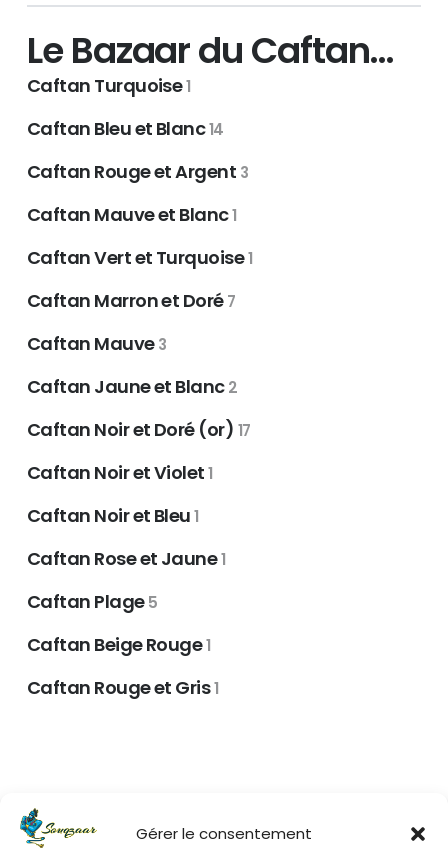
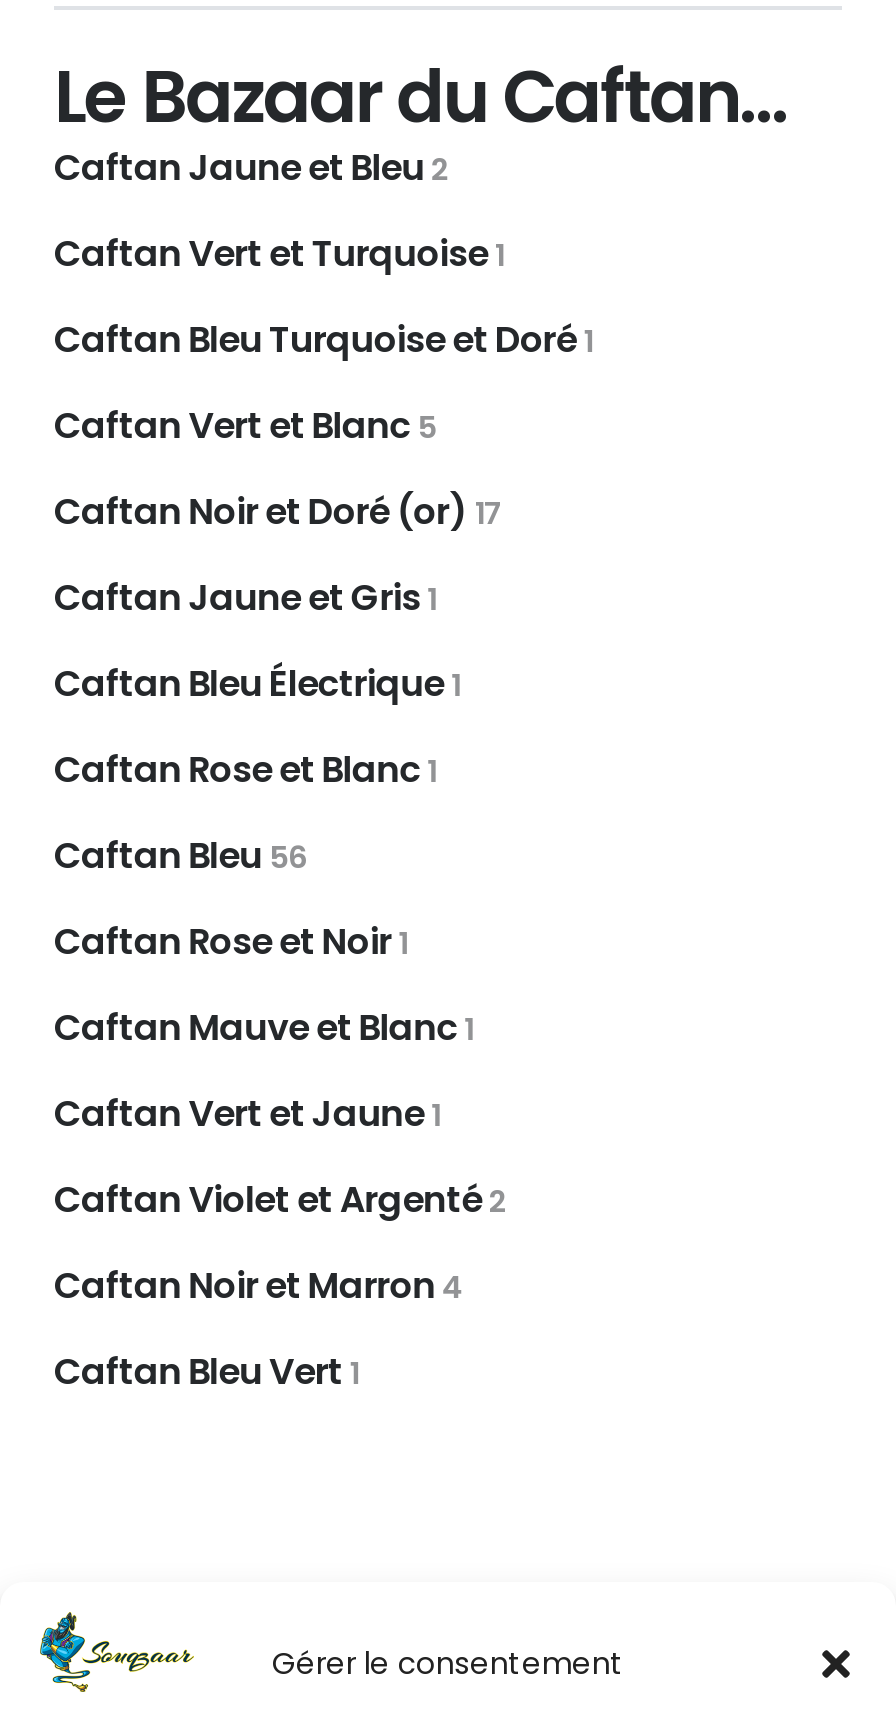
[27,73,248,184] Caftan Turquoise1 | Caftan Bleu et Blanc 14 | Caftan Rouge et Argent 3 -> [54,145,593,969] Caftan Jaune et Bleu 2 | Caftan Bleu Turquoise et Doré1 | Caftan Vert et Blanc 5 | Caftan Jaune et Gris1 | Caftan Bleu Électrique1 | Caftan Rose et Blanc1 | Caftan Bleu 56 | Caftan Rose et Noir1
moved [27,202,237,227] -> [54,1005,473,1055]: Caftan Mauve et Blanc1
moved [27,245,252,270] -> [54,231,504,281]: Caftan Vert et Turquoise1
[27,288,238,700] Caftan Marron et Doré7 | Caftan Mauve3 | Caftan Jaune et Blanc 2 | Caftan Noir et Violet 1 | Caftan Noir et Bleu 1 | Caftan Rose et Jaune1 | Caftan Plage5 | Caftan Beige Rouge1 | Caftan Rouge et Gris1 -> [54,1091,508,1399] Caftan Vert et Jaune1 | Caftan Violet et Argenté2 | Caftan Noir et Marron 4 | Caftan Bleu Vert 1
moved [27,417,250,442] -> [54,489,501,539]: Caftan Noir et Doré (or) 17

